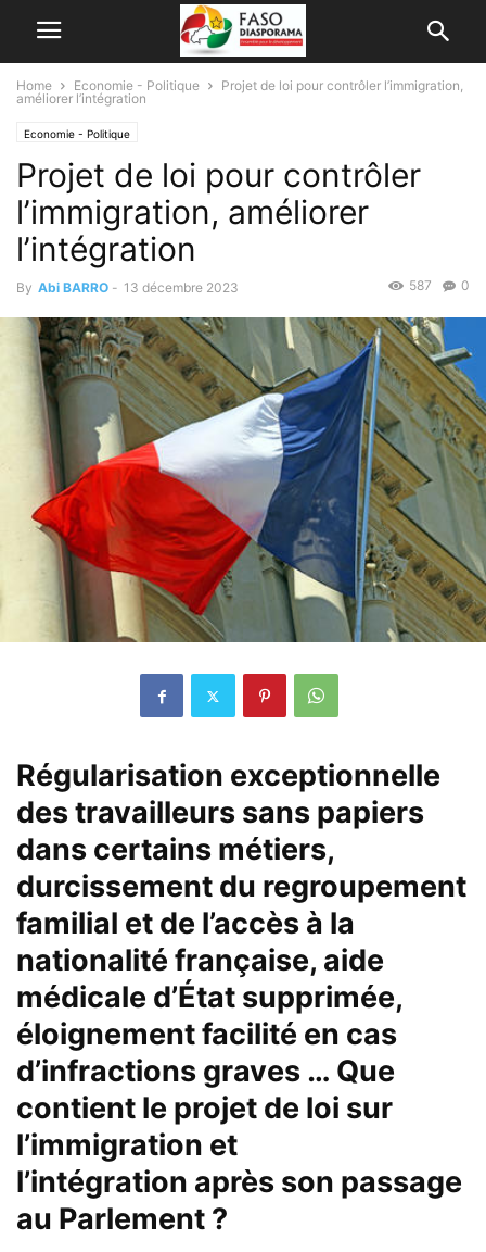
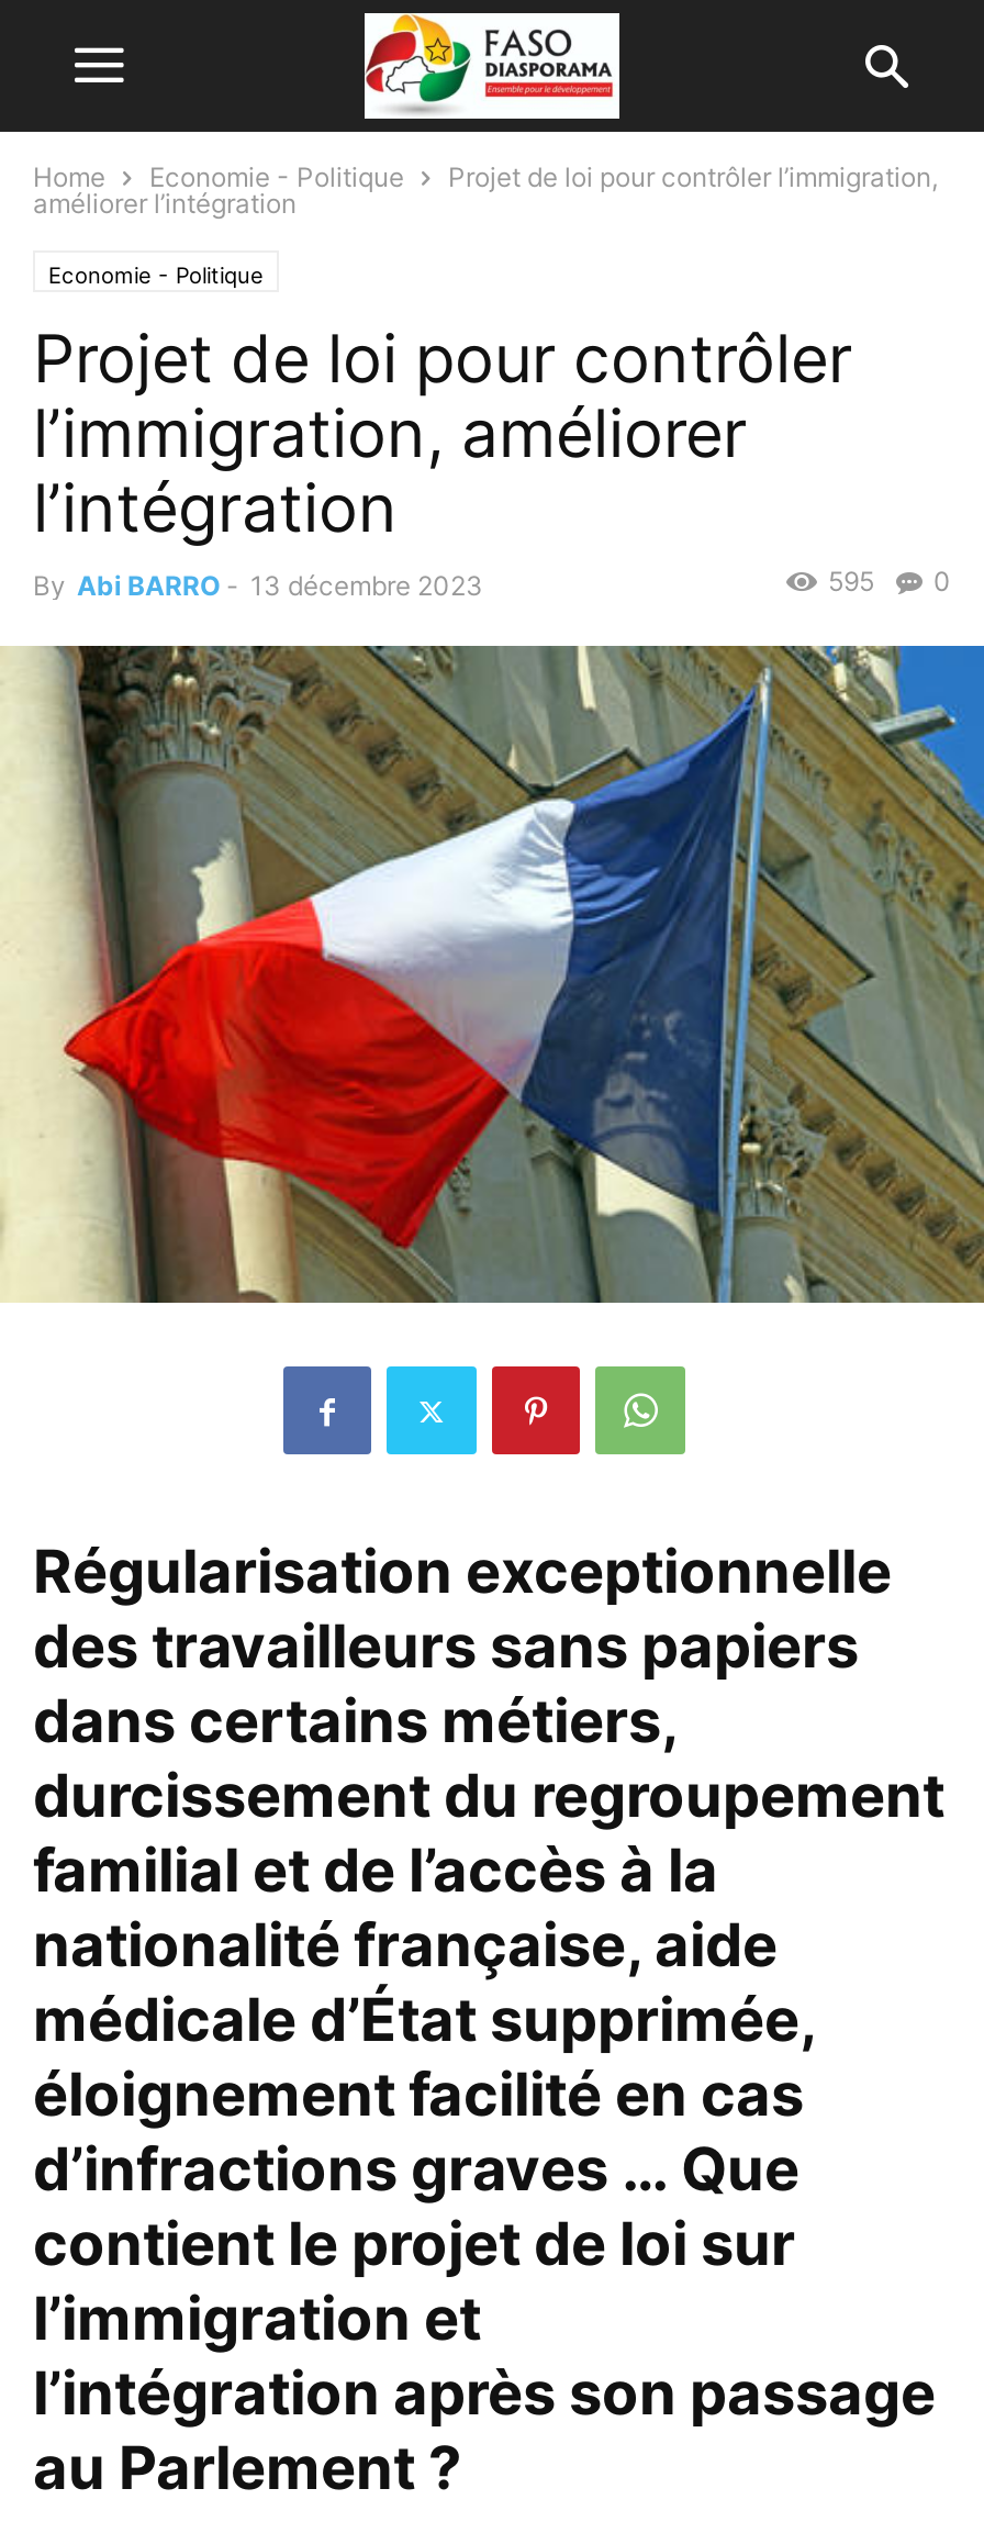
[409,277,470,293] 587 0 -> [828,565,951,598] 595 0

